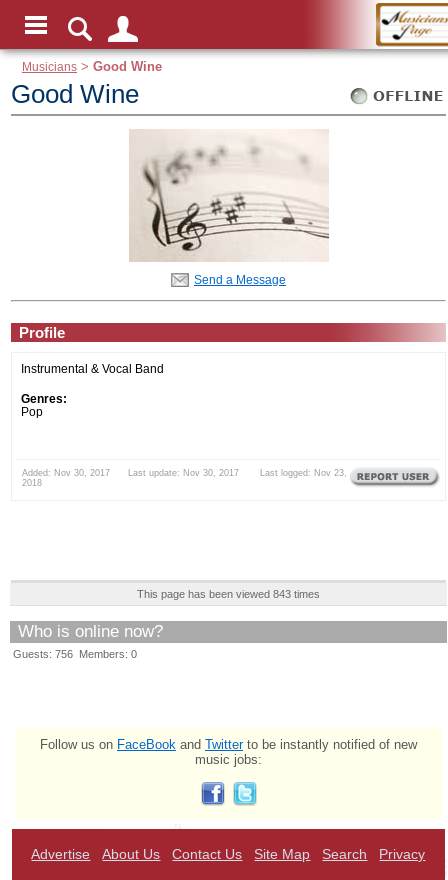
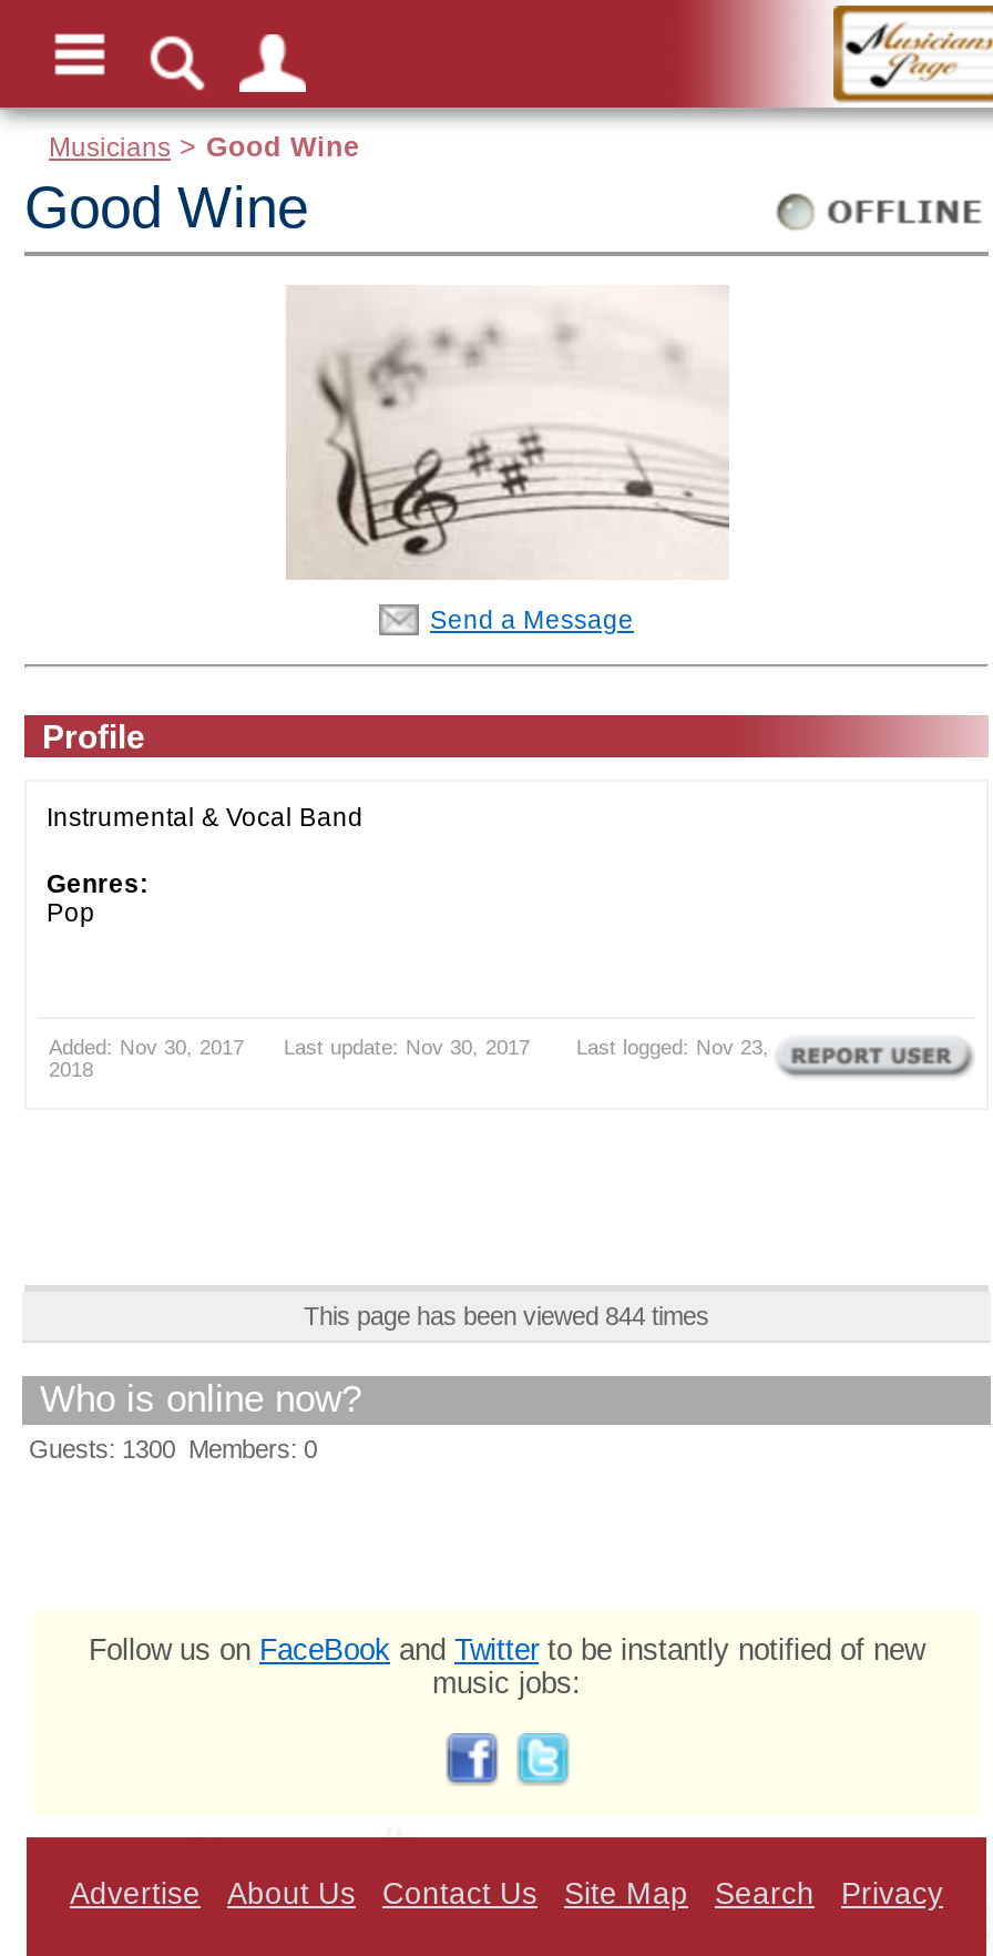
[137,588,320,600] This page has been viewed 843 times -> [304,1303,709,1329] This page has been viewed 844 times
[13,648,137,660] Guests: 756 Members: 0 -> [29,1436,317,1462] Guests: 1300 Members: 0

